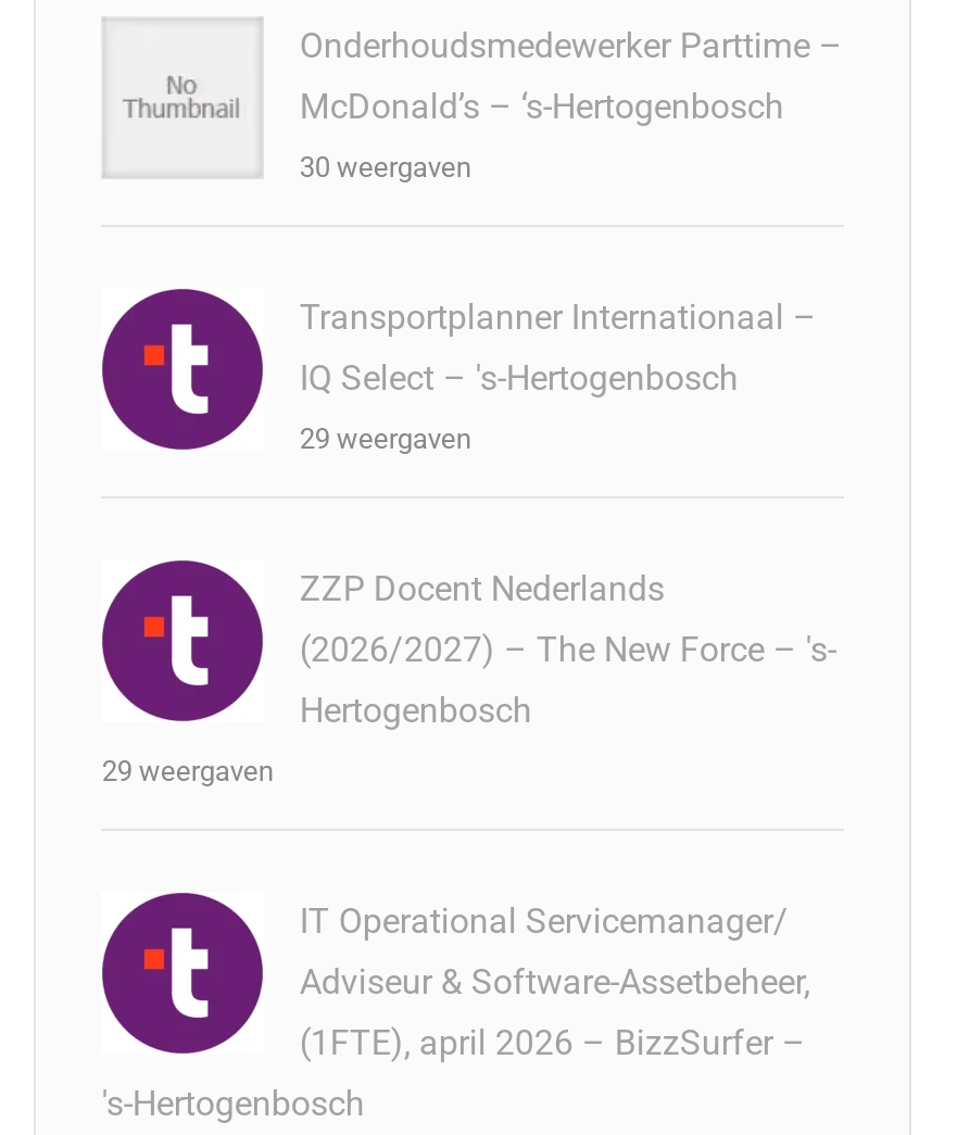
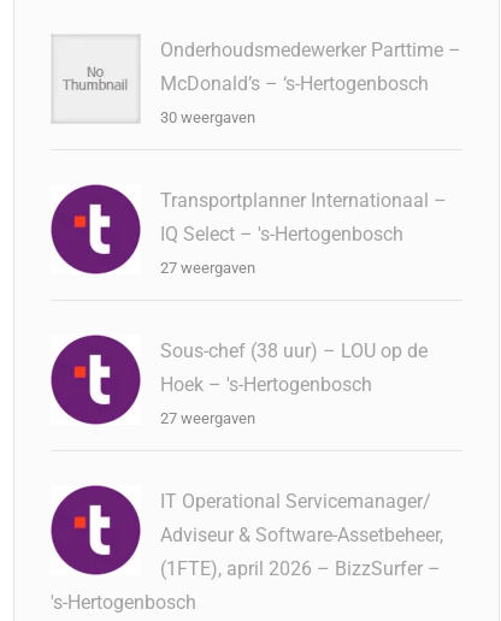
[300,423,471,455] 29 weergaven -> [161,259,256,277] 27 weergaven
[102,568,836,787] ZZP Docent Nederlands | (2026/2027) – The New Force – 's- | Hertogenbosch | 29 weergaven -> [161,339,428,427] Sous-chef (38 uur) – LOU op de | Hoek – 's-Hertogenbosch | 27 weergaven

